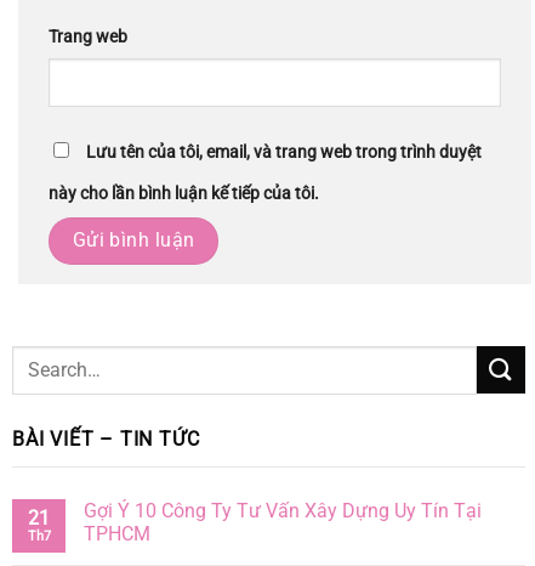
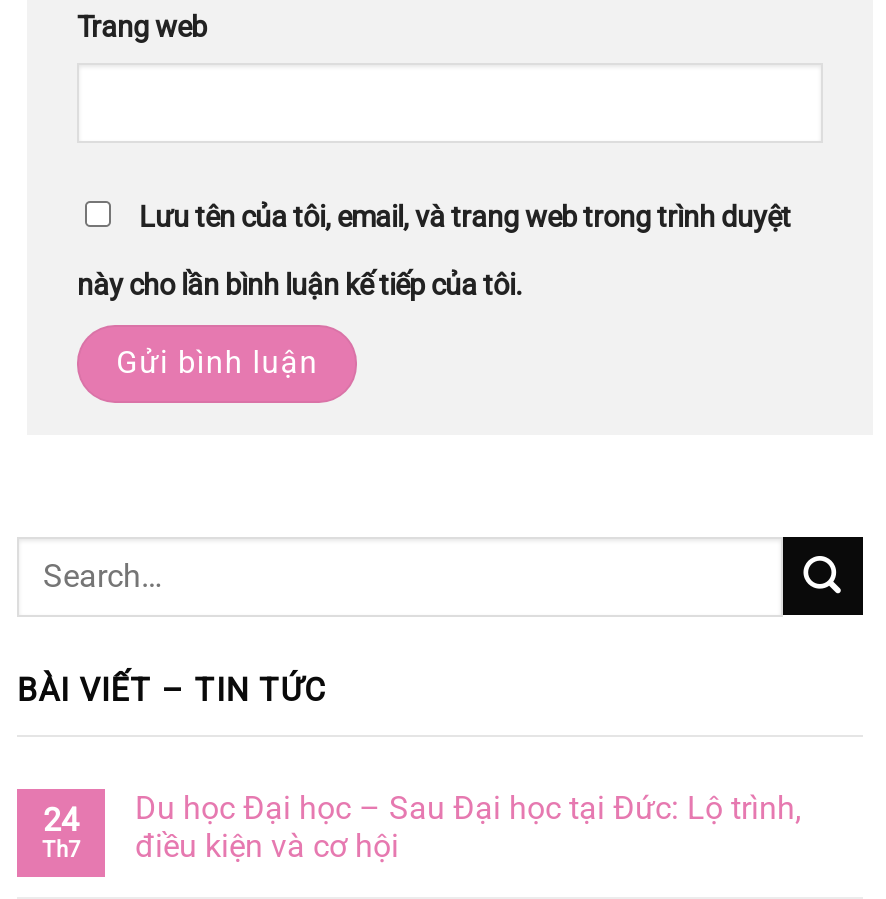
[84,499,482,546] Gợi Ý 10 Công Ty Tư Vấn Xây Dựng Uy Tín Tại | TPHCM -> [135,789,801,865] Du học Đại học – Sau Đại học tại Đức: Lộ trình, | điều kiện và cơ hội
[28,507,50,530] 21 -> [43,801,79,839] 24

